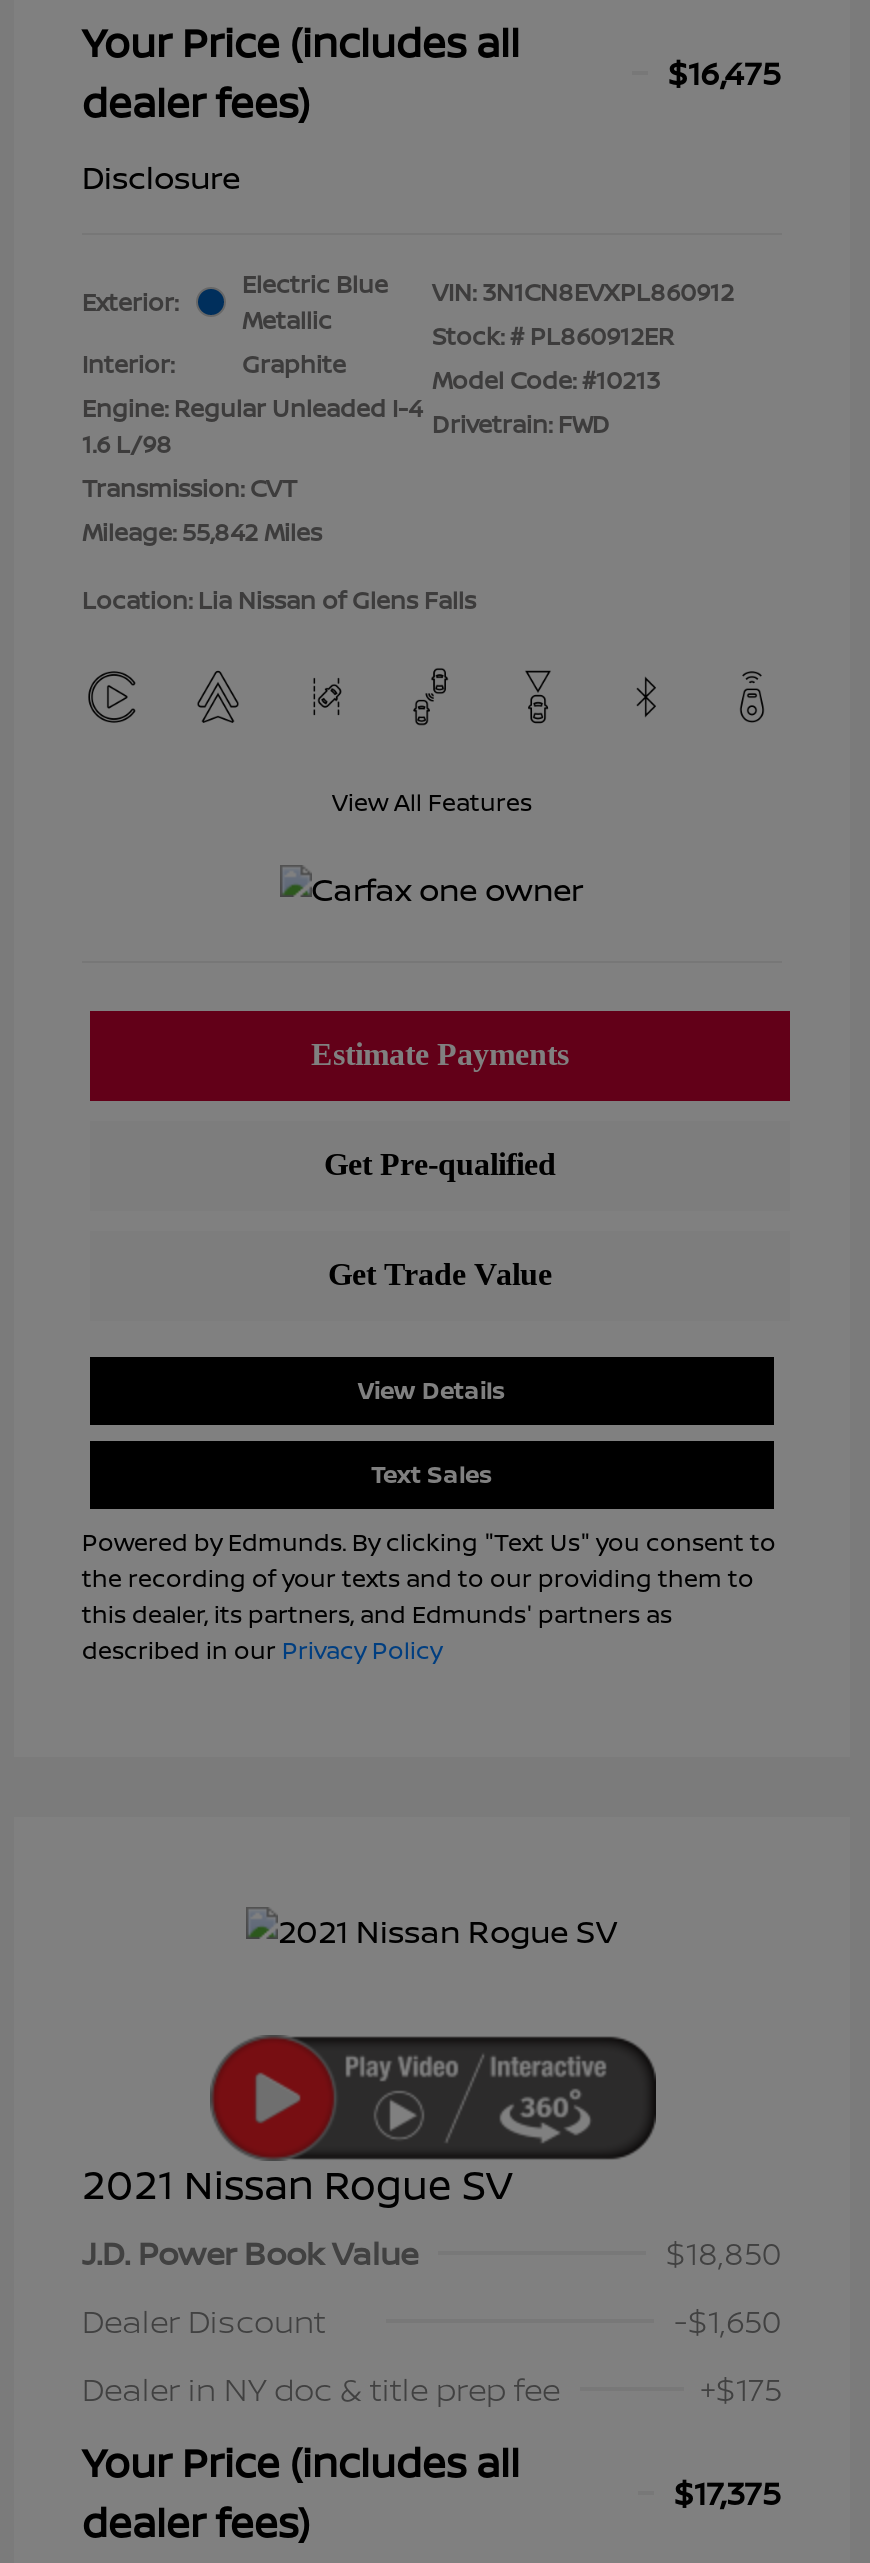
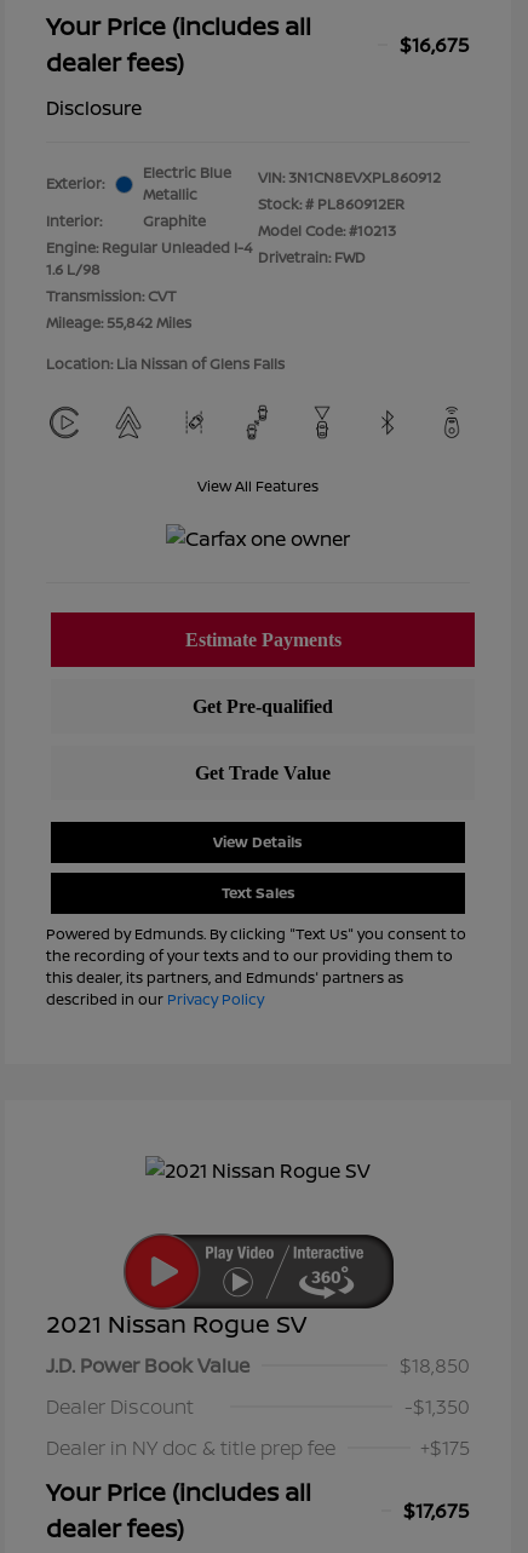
[668,50,782,94] $16,475 -> [400,32,470,59] $16,675
[674,2300,782,2344] -$1,650 -> [404,1394,470,1420] -$1,350
[674,2472,782,2516] $17,375 -> [403,1498,470,1524] $17,675

